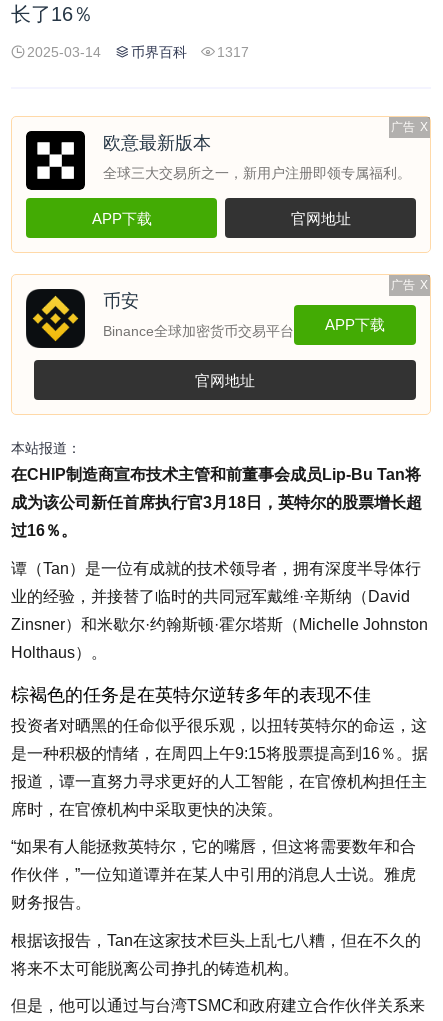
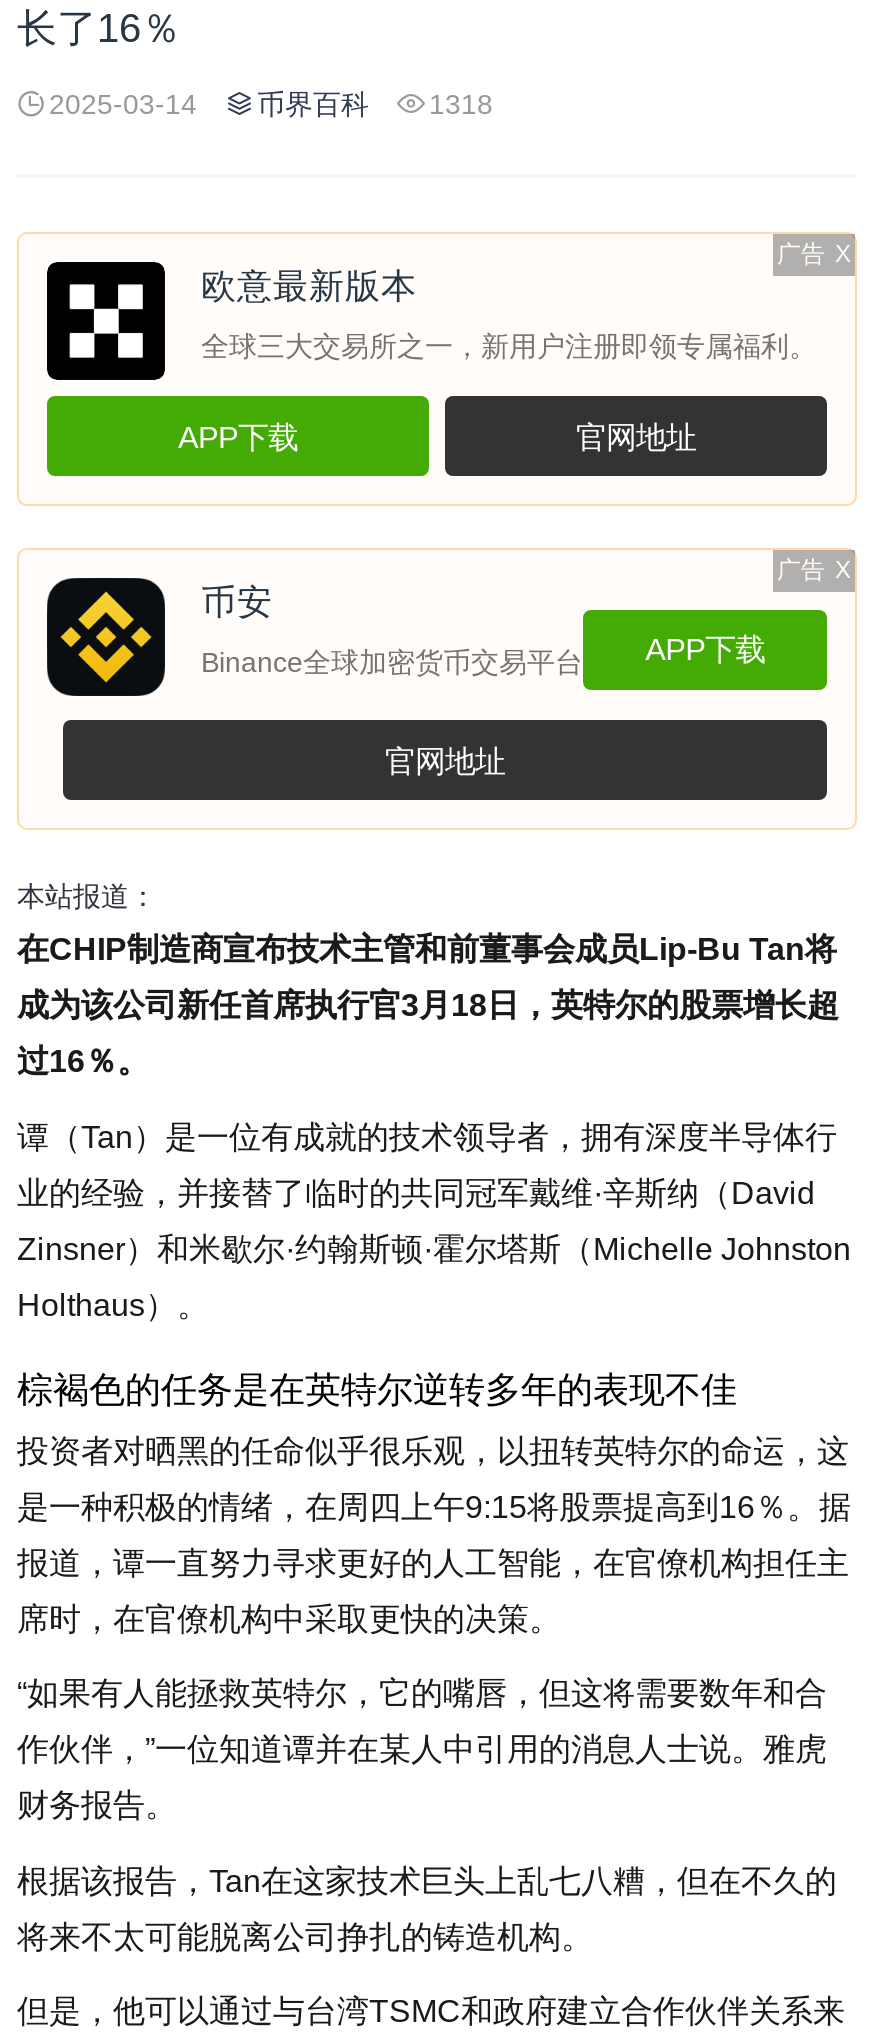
[27,44,249,60] 2025-03-14 币界百科 1317 -> [49,88,493,120] 2025-03-14 币界百科 1318

